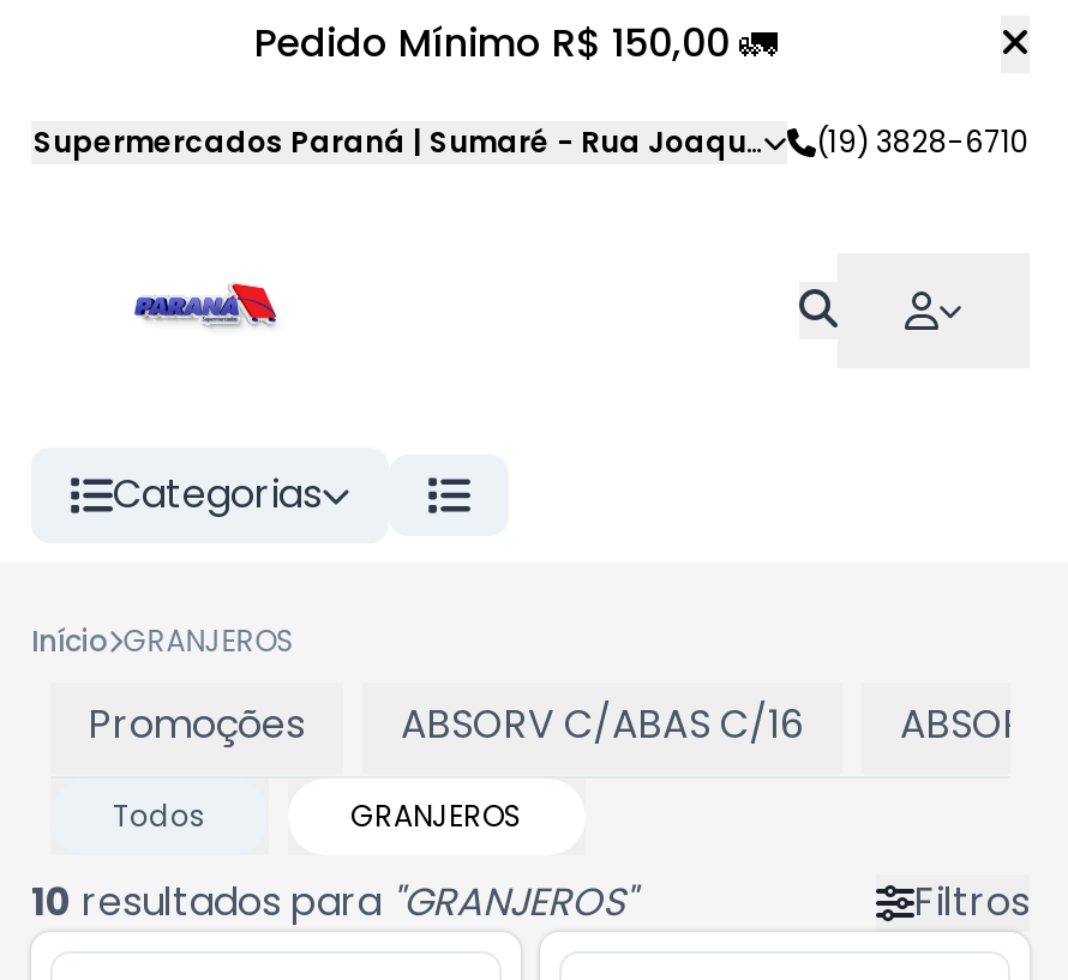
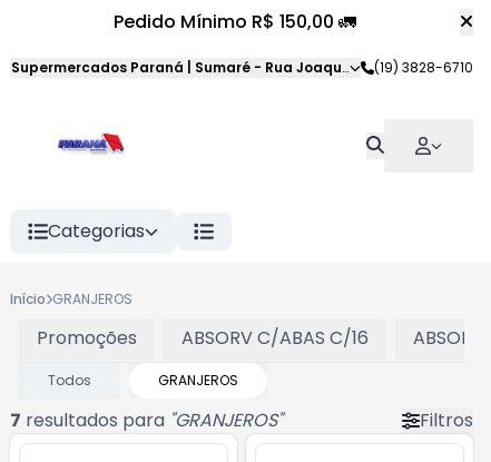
[31,874,636,930] 10 resultados para " GRANJEROS" -> [10,407,283,433] 7 resultados para " GRANJEROS"

